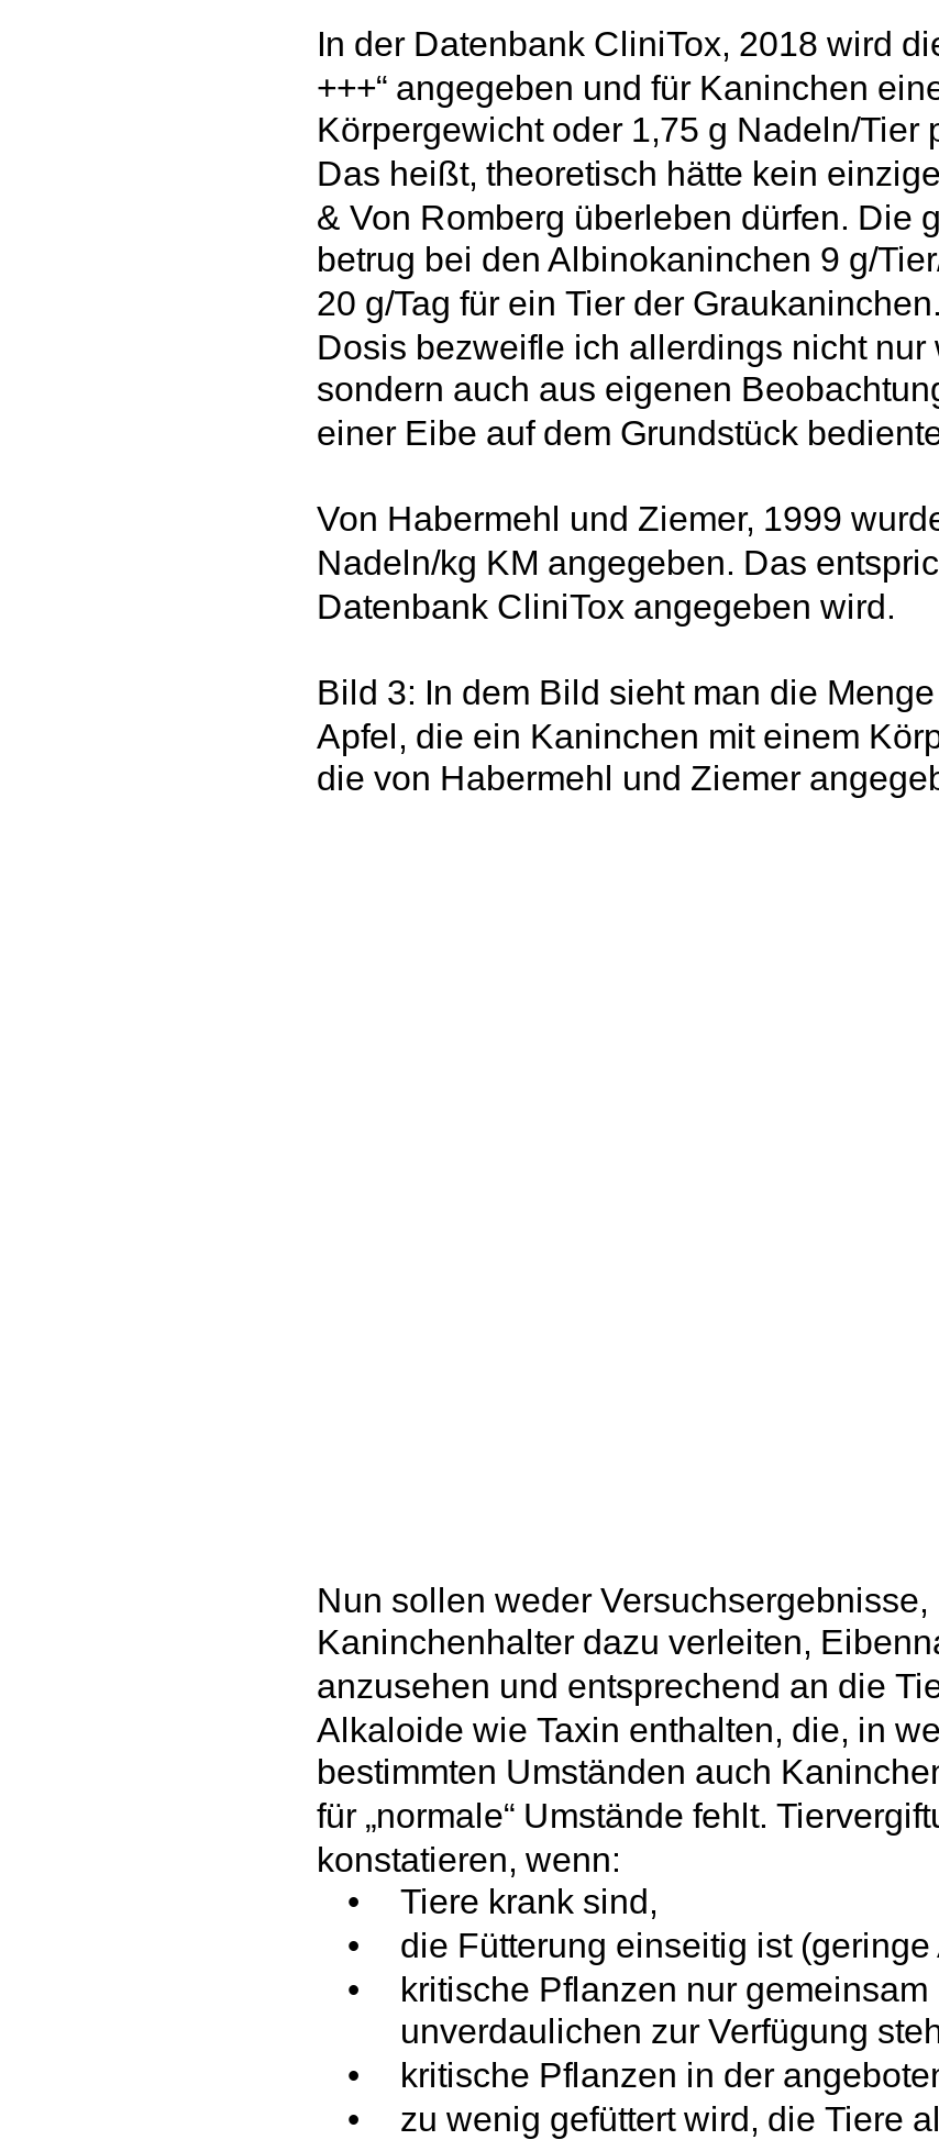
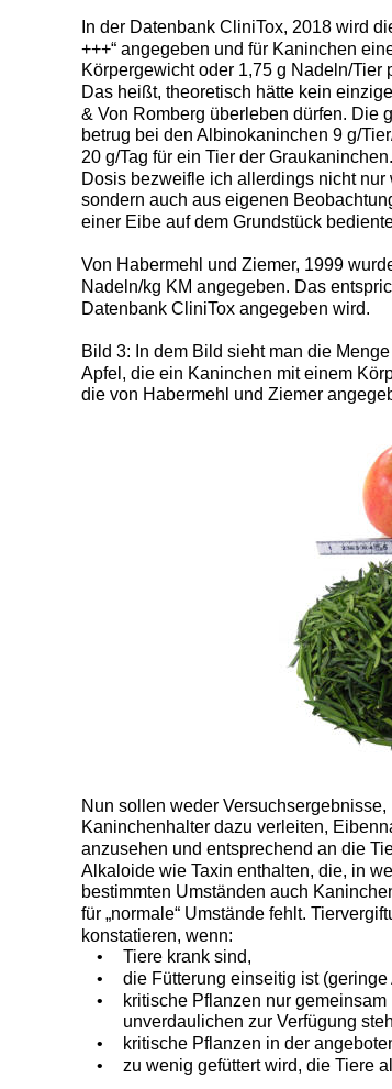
none -> [288,446,389,751] [image]

